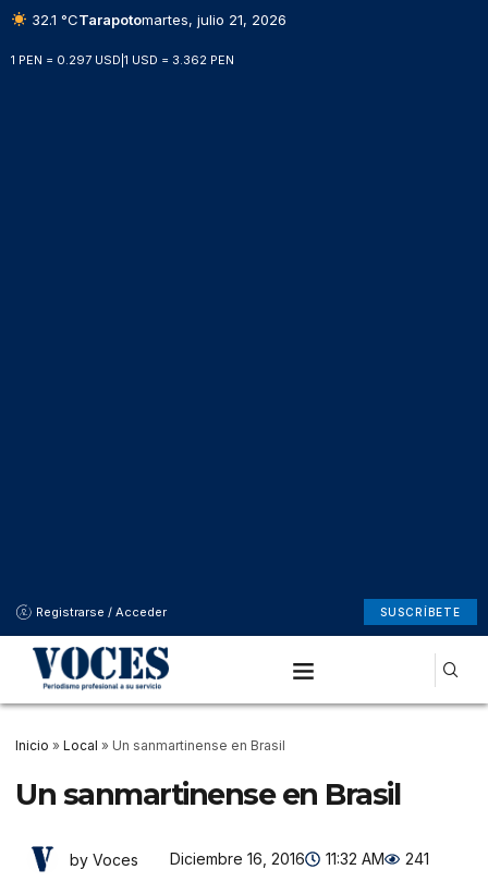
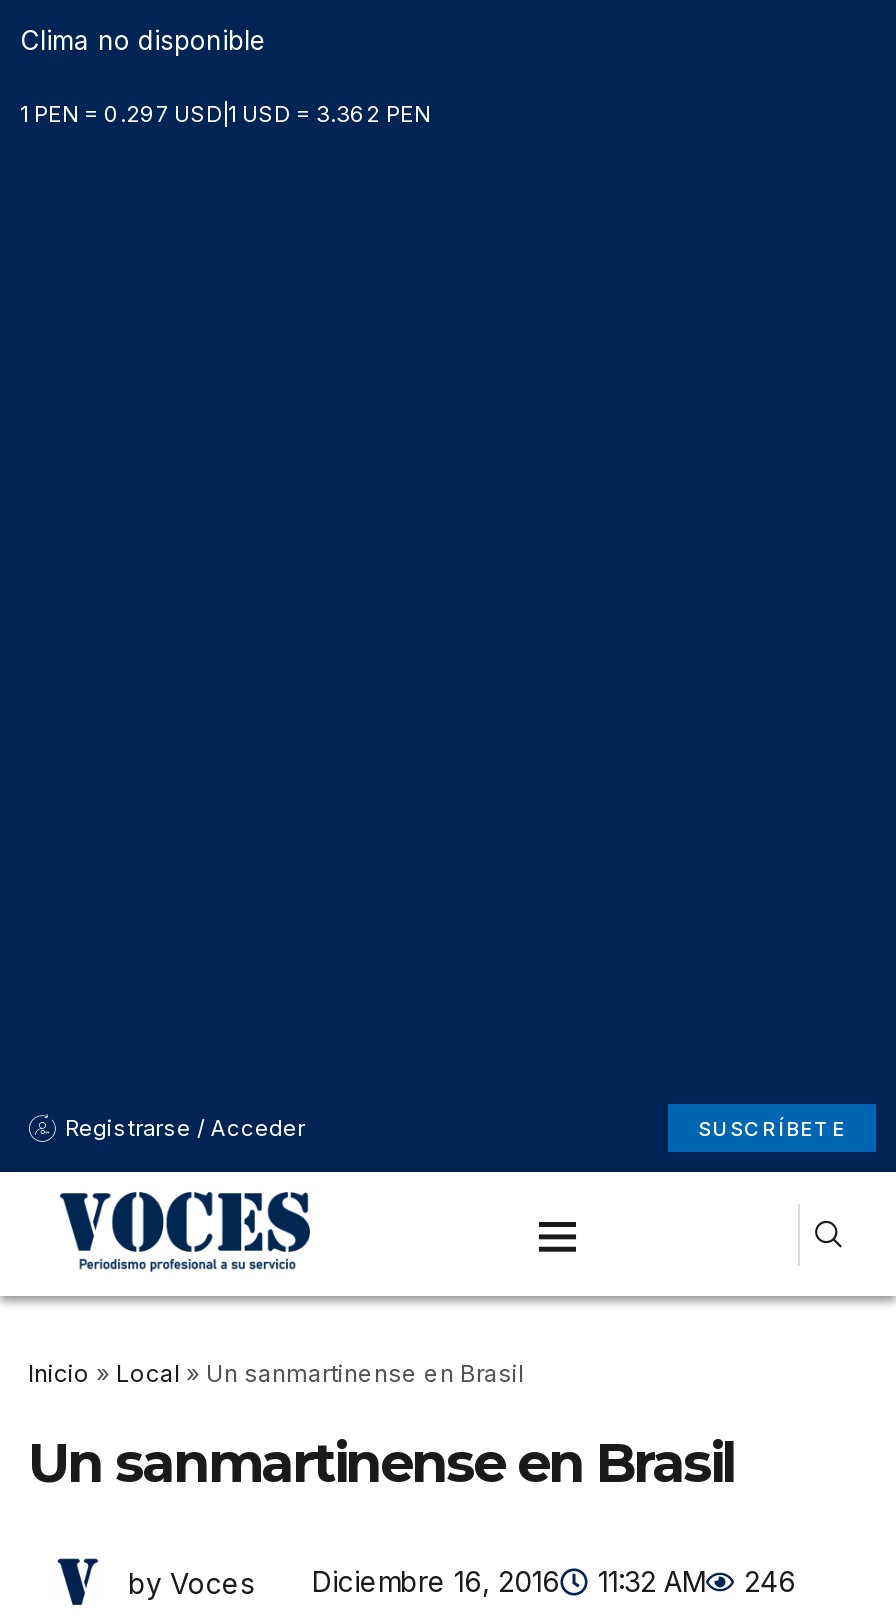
[27,11,286,28] 32.1 °CTarapotomartes, julio 21, 2026 -> [20,24,266,56] Clima no disponible
[70,849,429,868] by Voces Diciembre 16, 2016 11:32 AM 241 -> [128,1564,796,1599] by Voces Diciembre 16, 2016 11:32 AM 246

